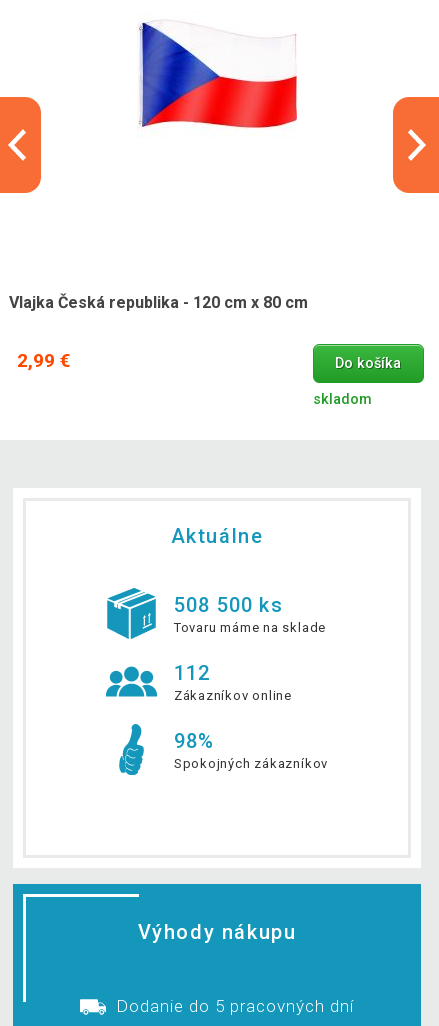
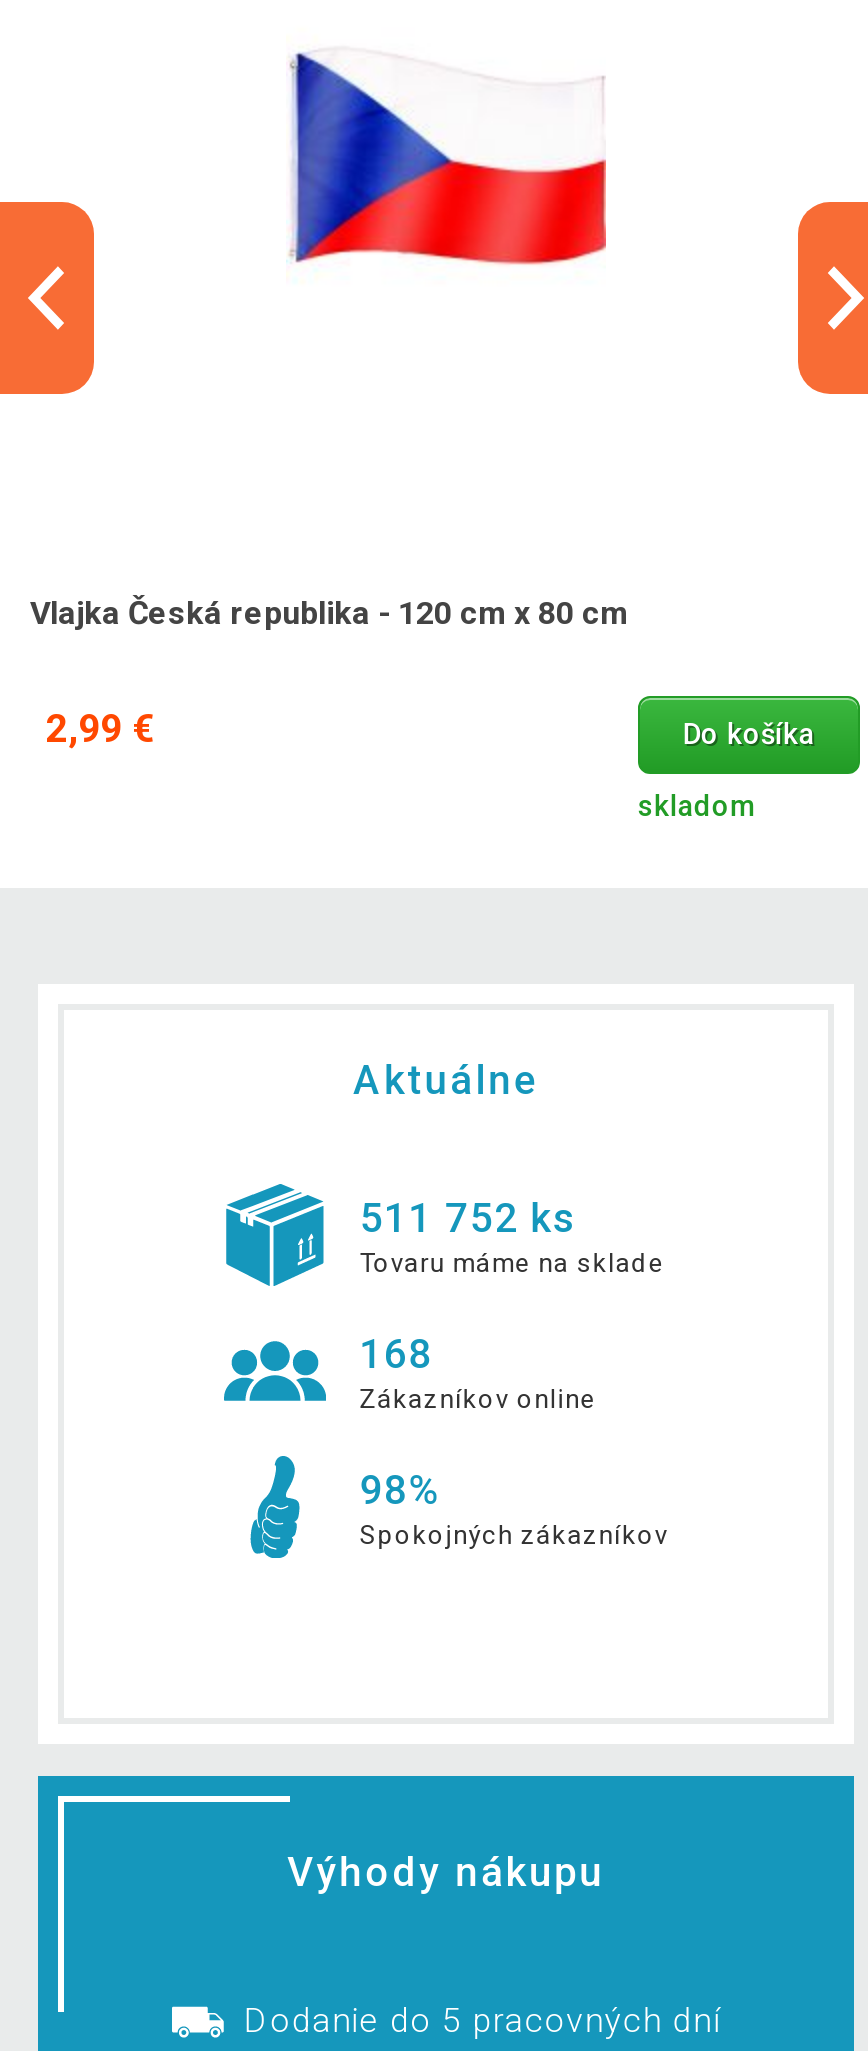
[174,593,283,617] 508 500 ks -> [360,1194,578,1242] 511 752 ks
[174,661,210,685] 112 -> [360,1330,433,1378] 168

